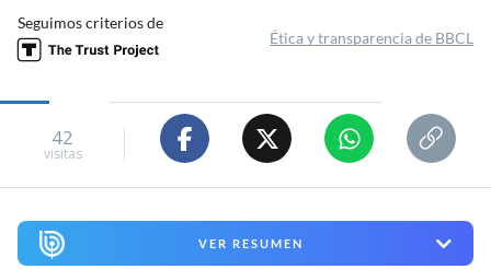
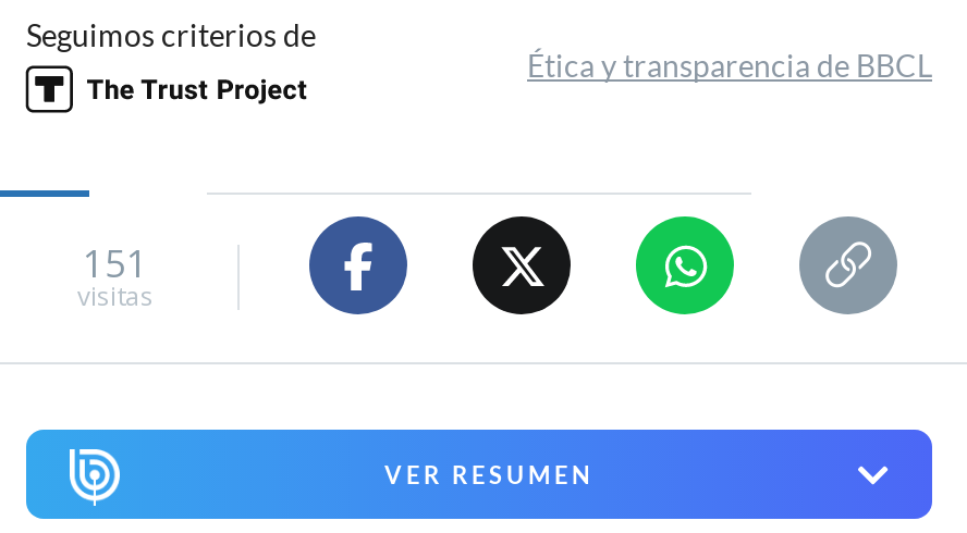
[52,125,73,150] 42 -> [83,238,148,288] 151

